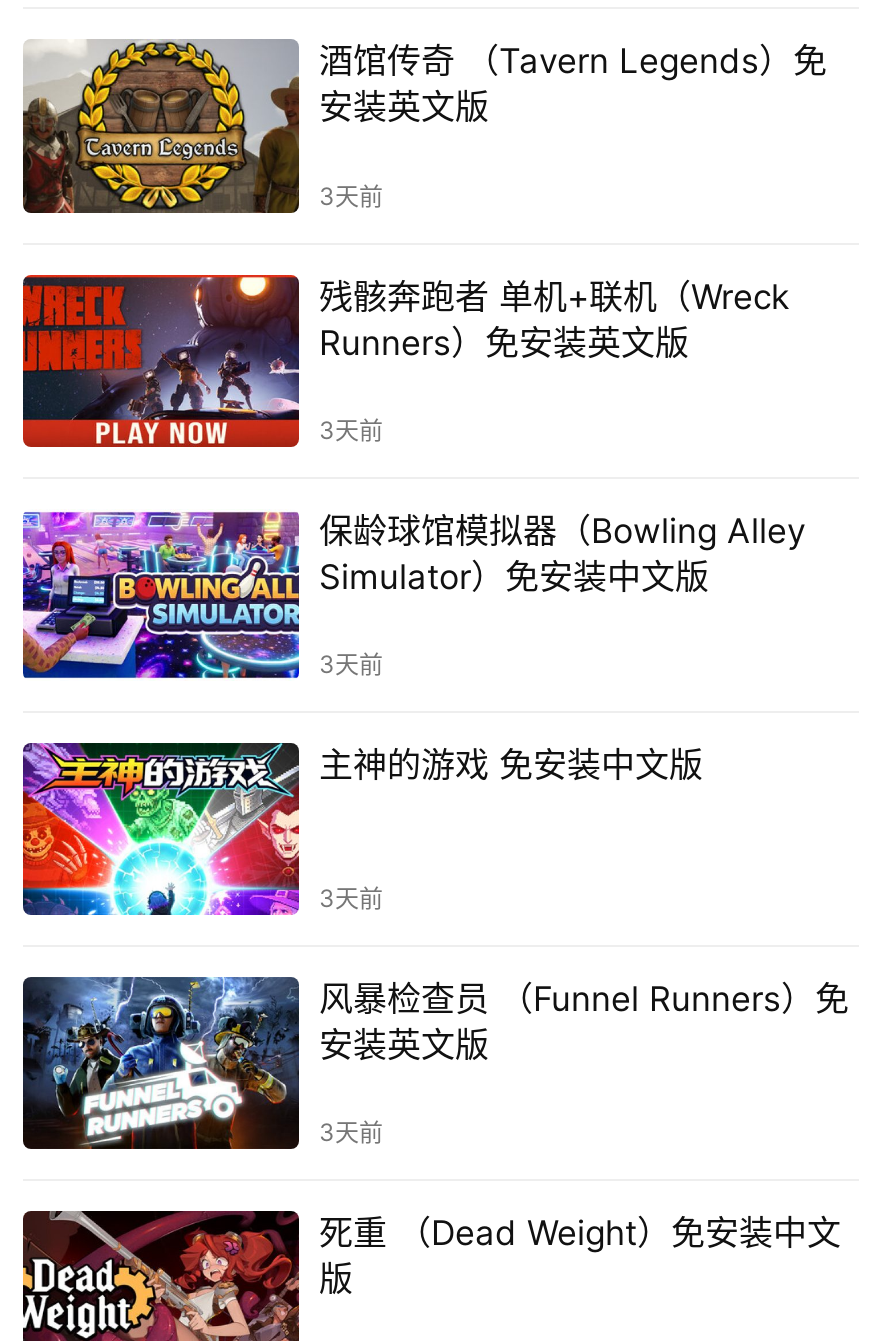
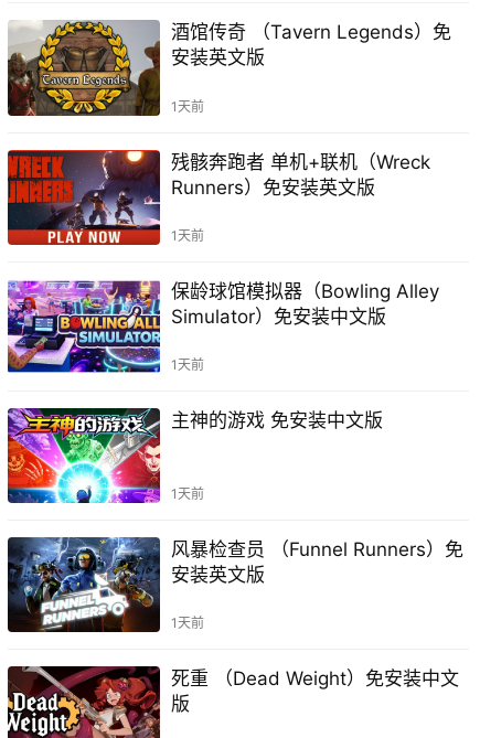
[319,180,383,210] 3天前 -> [171,98,204,114] 1天前
[319,415,383,445] 3天前 -> [171,227,204,244] 1天前
[319,649,383,679] 3天前 -> [171,356,204,373] 1天前
[319,883,383,913] 3天前 -> [171,486,204,502] 1天前
[319,1118,383,1148] 3天前 -> [171,615,204,631] 1天前

